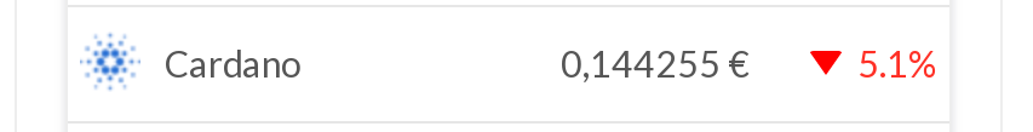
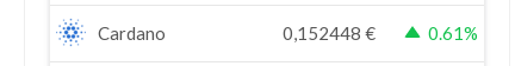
[561,42,750,86] 0,144255 € -> [282,22,375,43] 0,152448 €
[857,42,937,86] 5.1% -> [428,22,478,43] 0.61%

